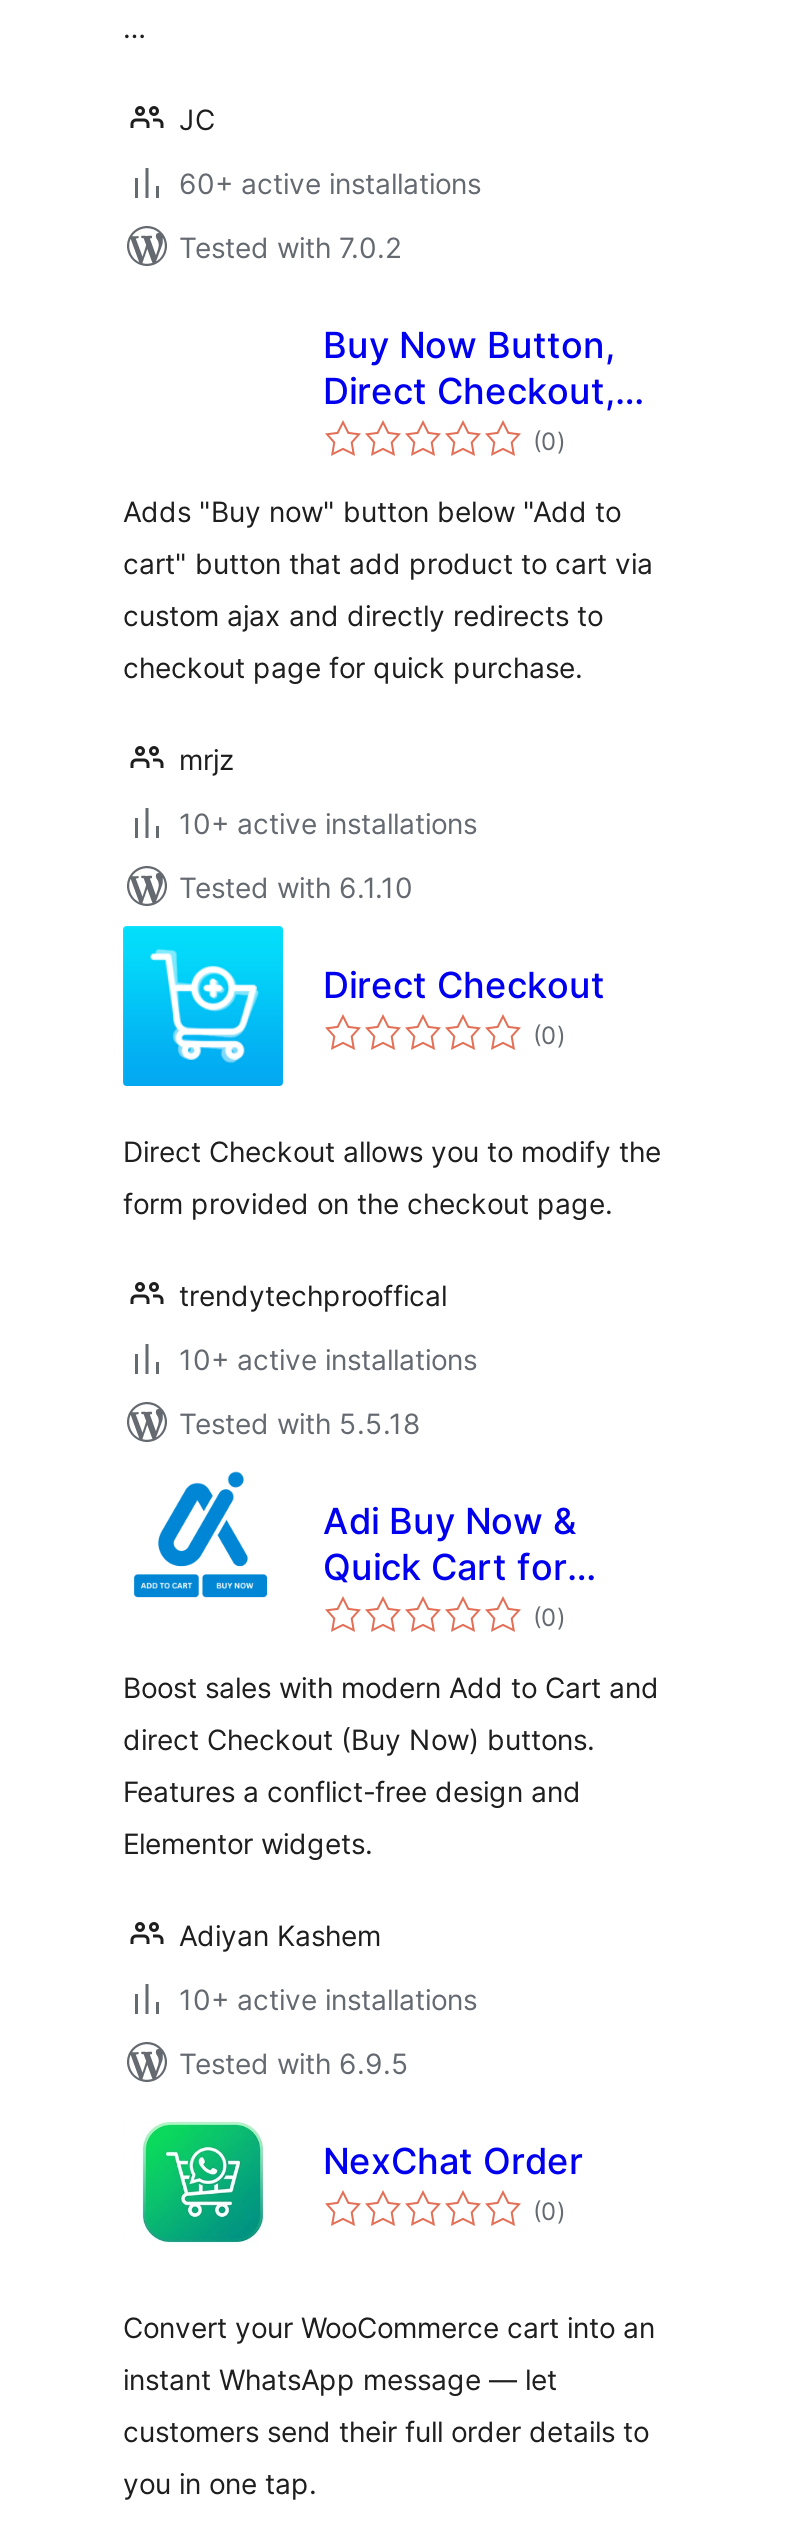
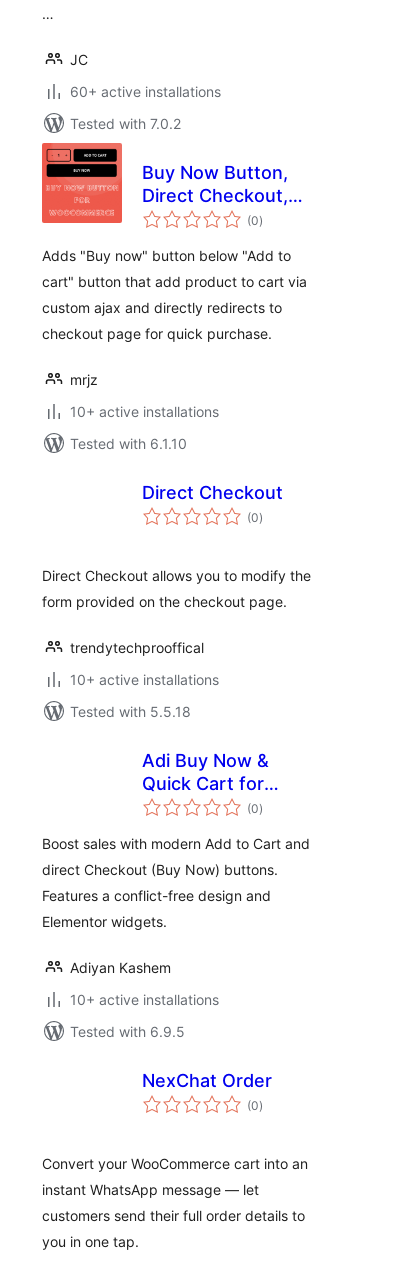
none -> [41,142,123,224] [image]
[121,924,285,1088] [image] -> none
[131,1470,269,1600] [image] -> none
[141,2120,265,2244] [image] -> none

